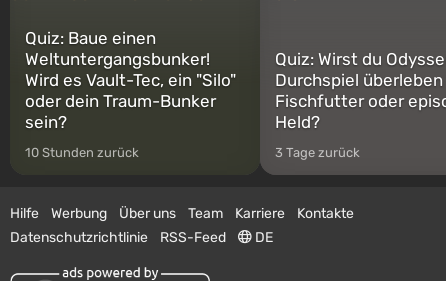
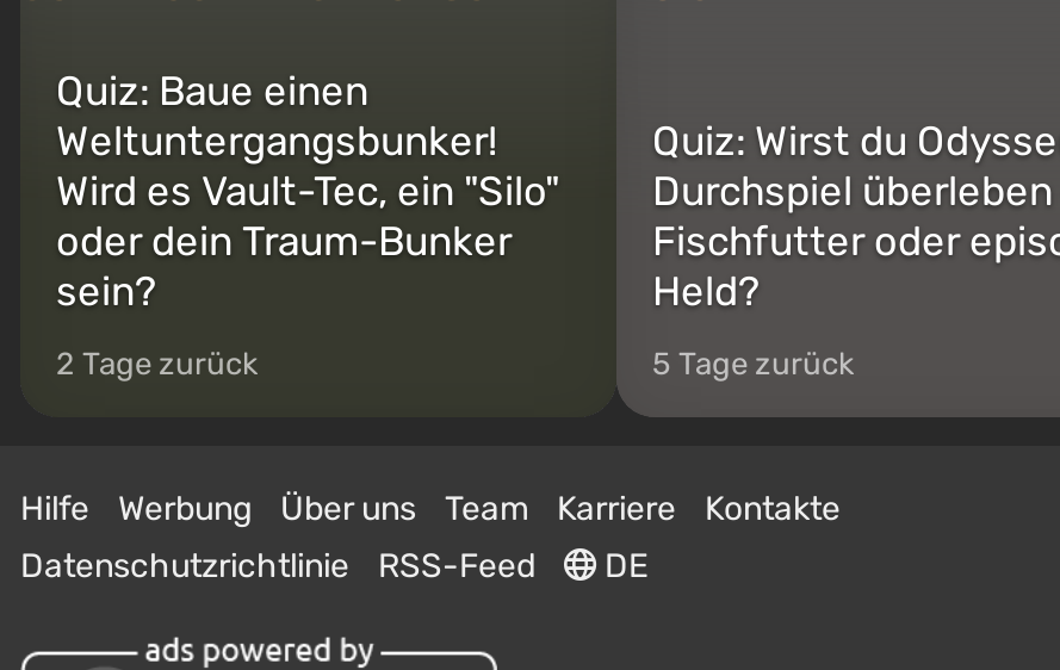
[25,145,139,160] 10 Stunden zurück -> [56,345,259,381] 2 Tage zurück
[275,145,360,160] 3 Tage zurück -> [652,345,855,381] 5 Tage zurück

